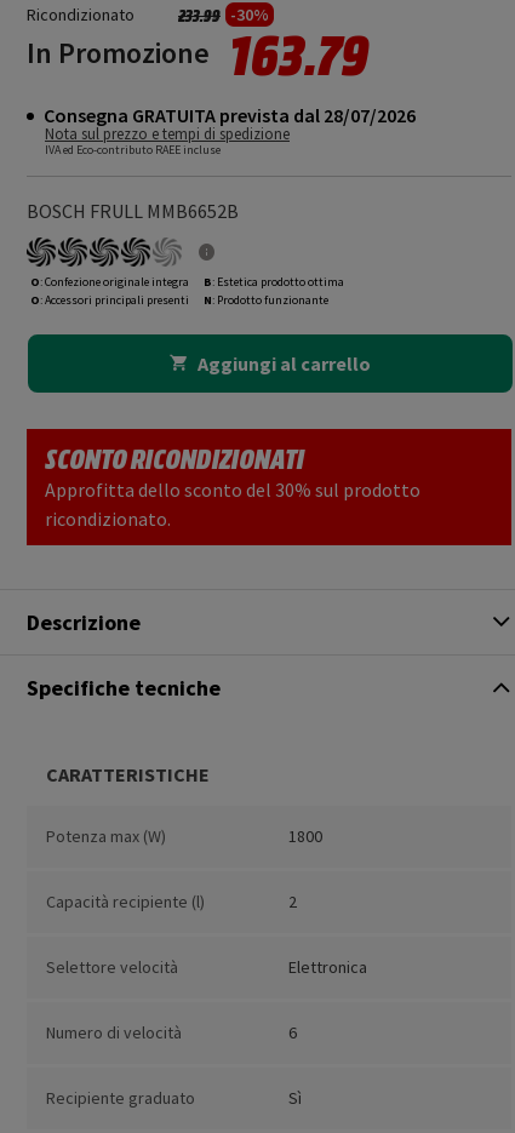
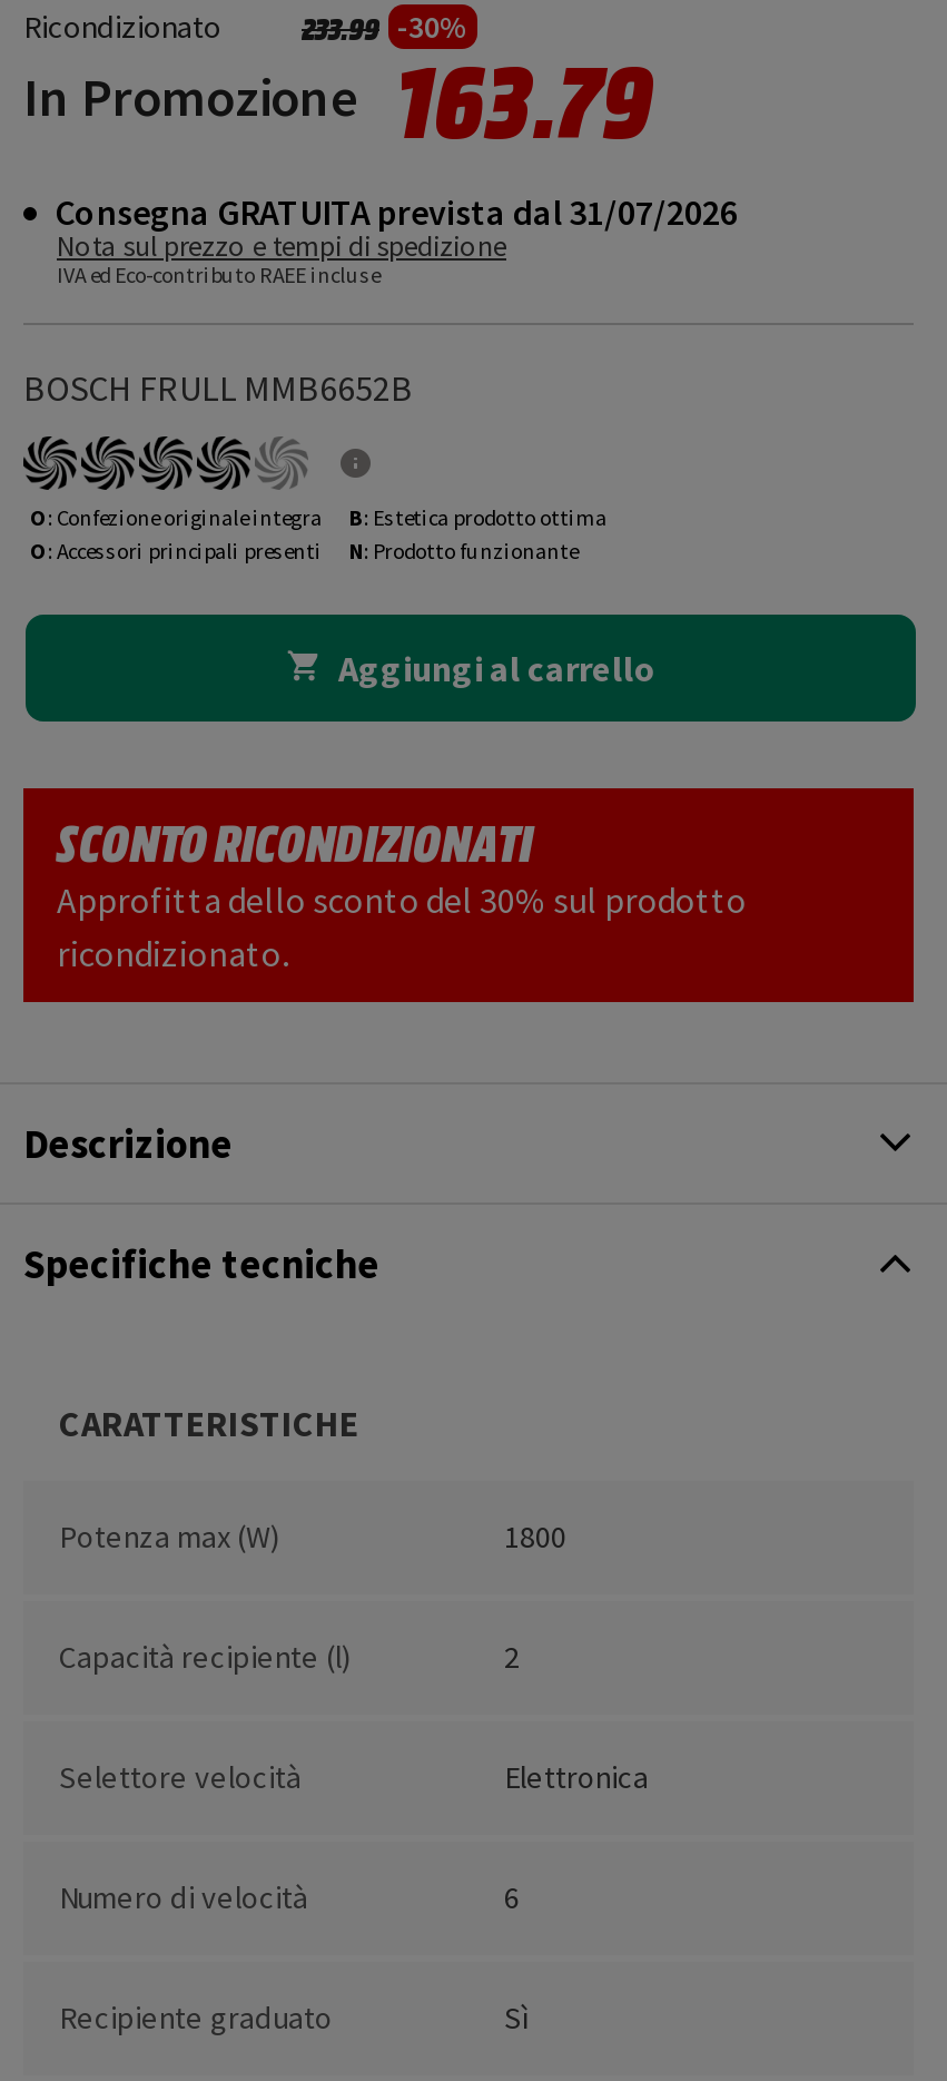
[44,103,416,127] Consegna GRATUITA prevista dal 28/07/2026 -> [55,188,738,233] Consegna GRATUITA prevista dal 31/07/2026

